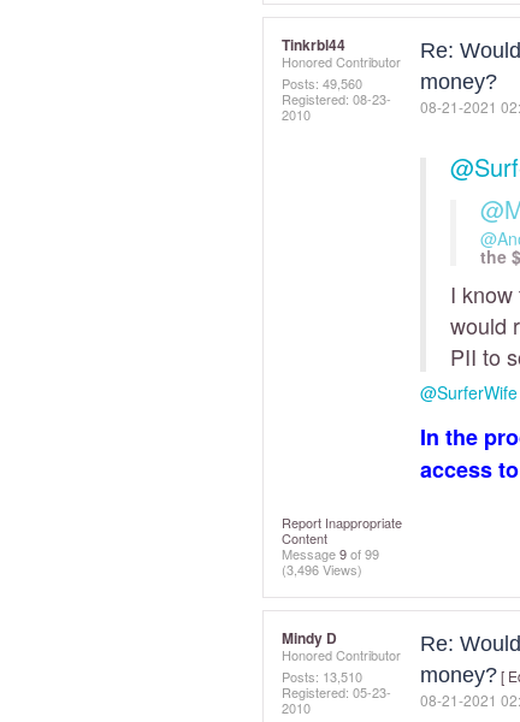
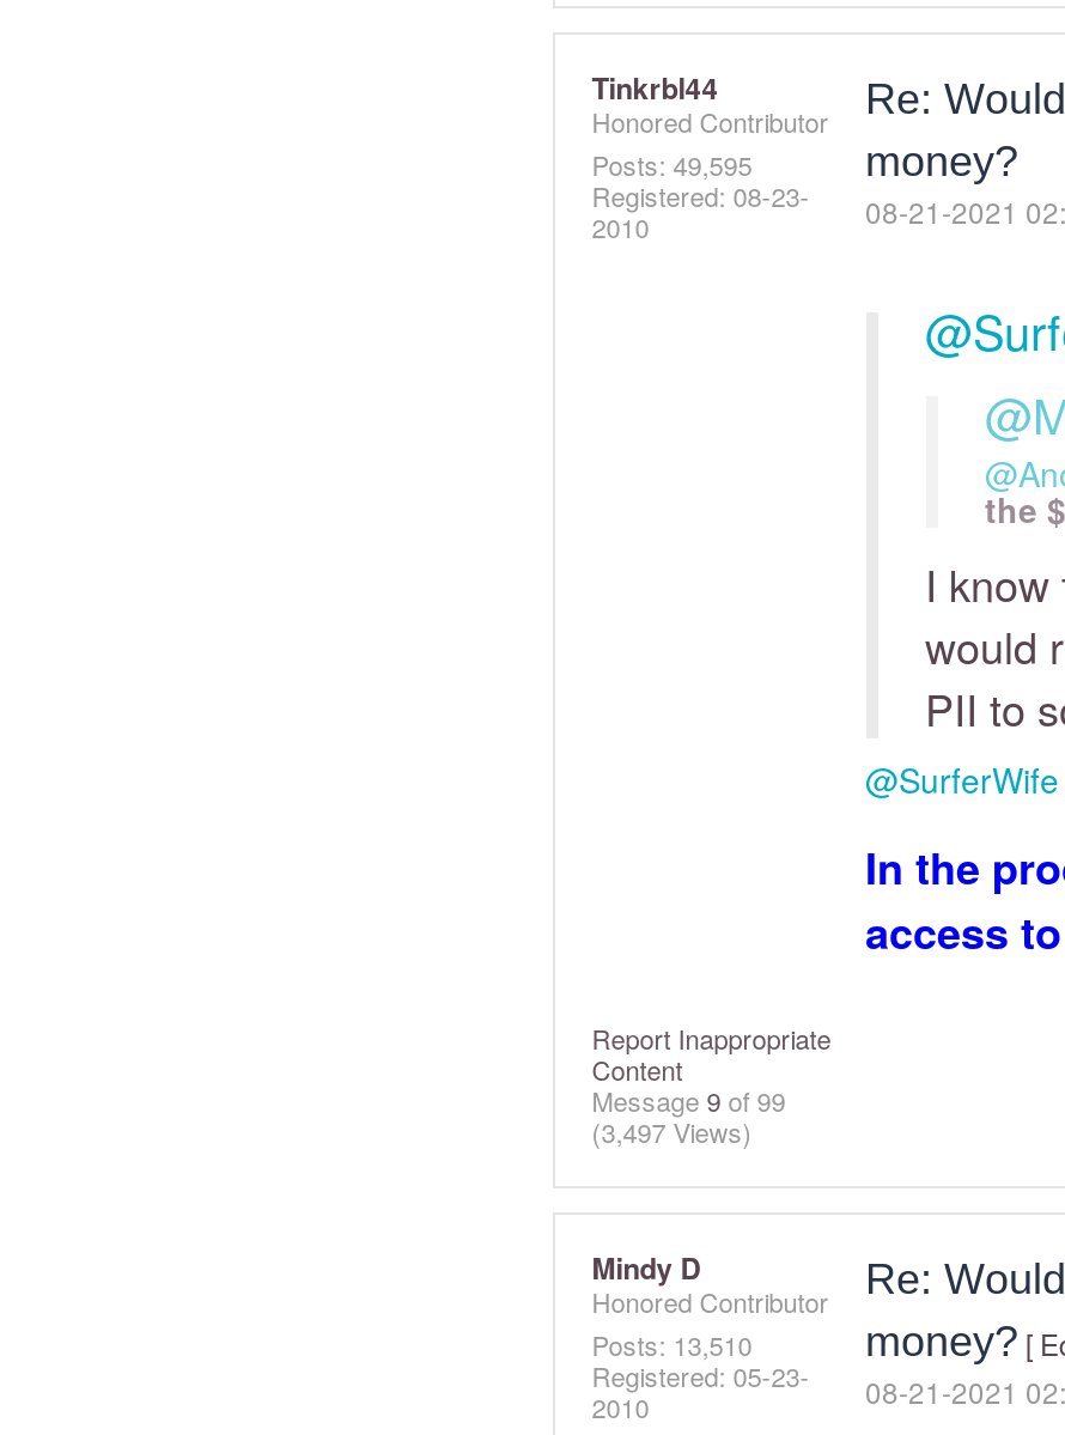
[282,74,363,93] Posts: 49,560 -> [592,146,752,184] Posts: 49,595
[282,560,363,579] (3,496 Views) -> [592,1113,752,1151] (3,497 Views)

